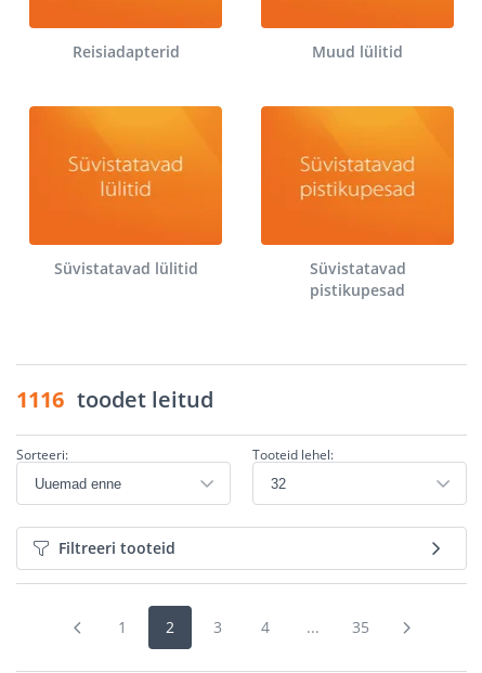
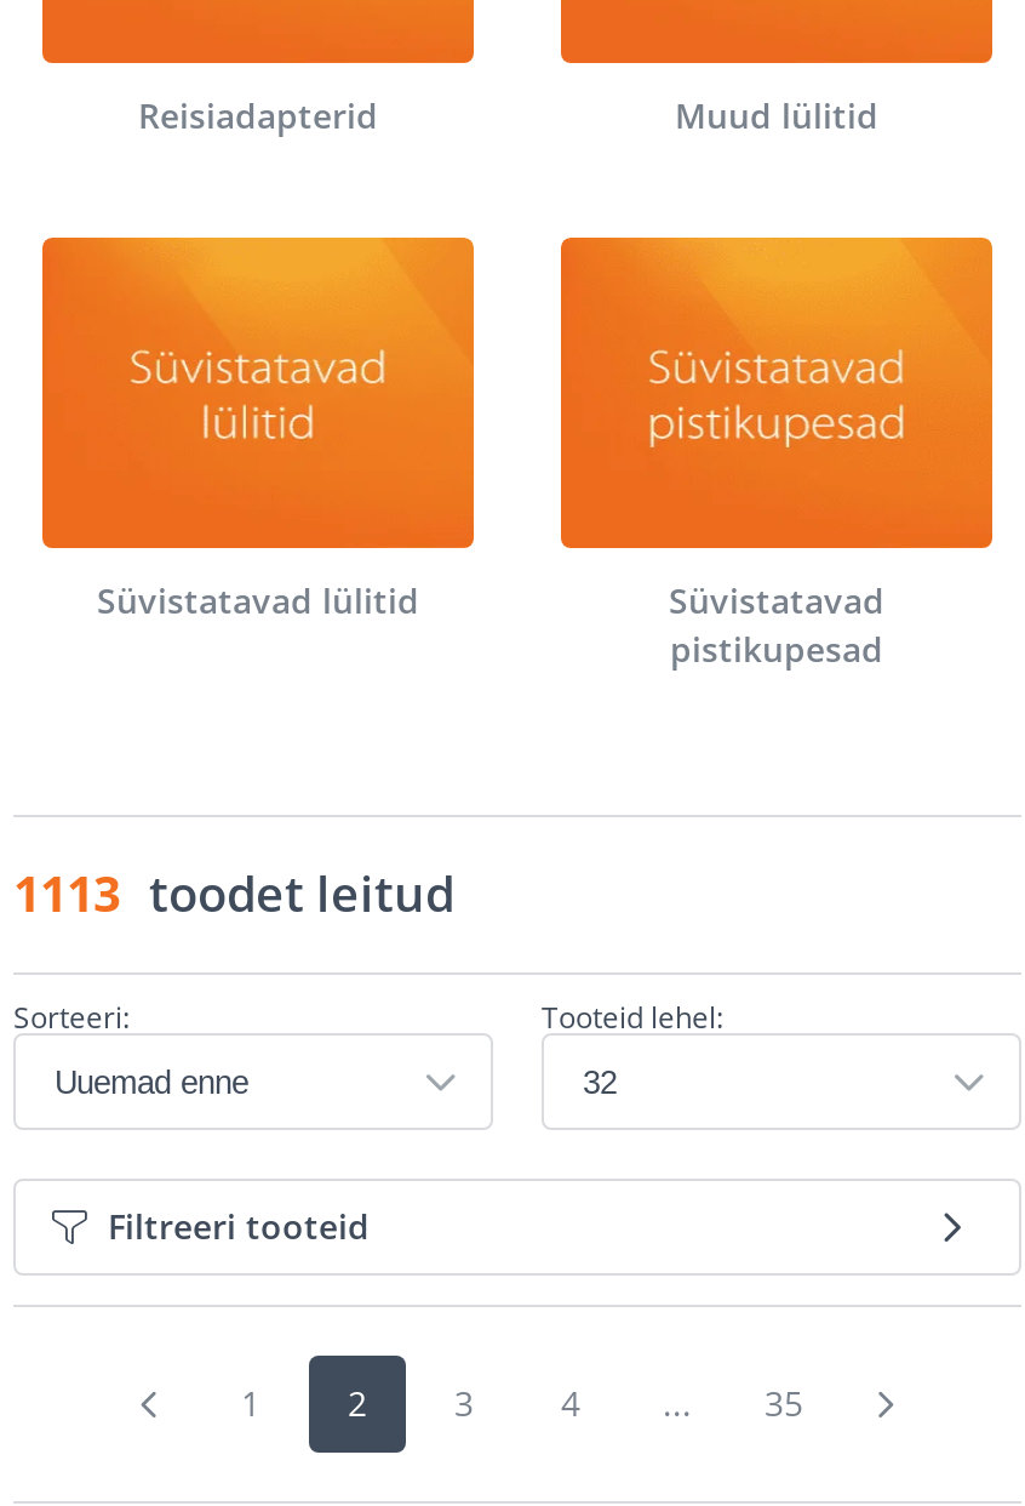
[16,385,213,414] 1116 toodet leitud -> [13,861,454,926] 1113 toodet leitud

